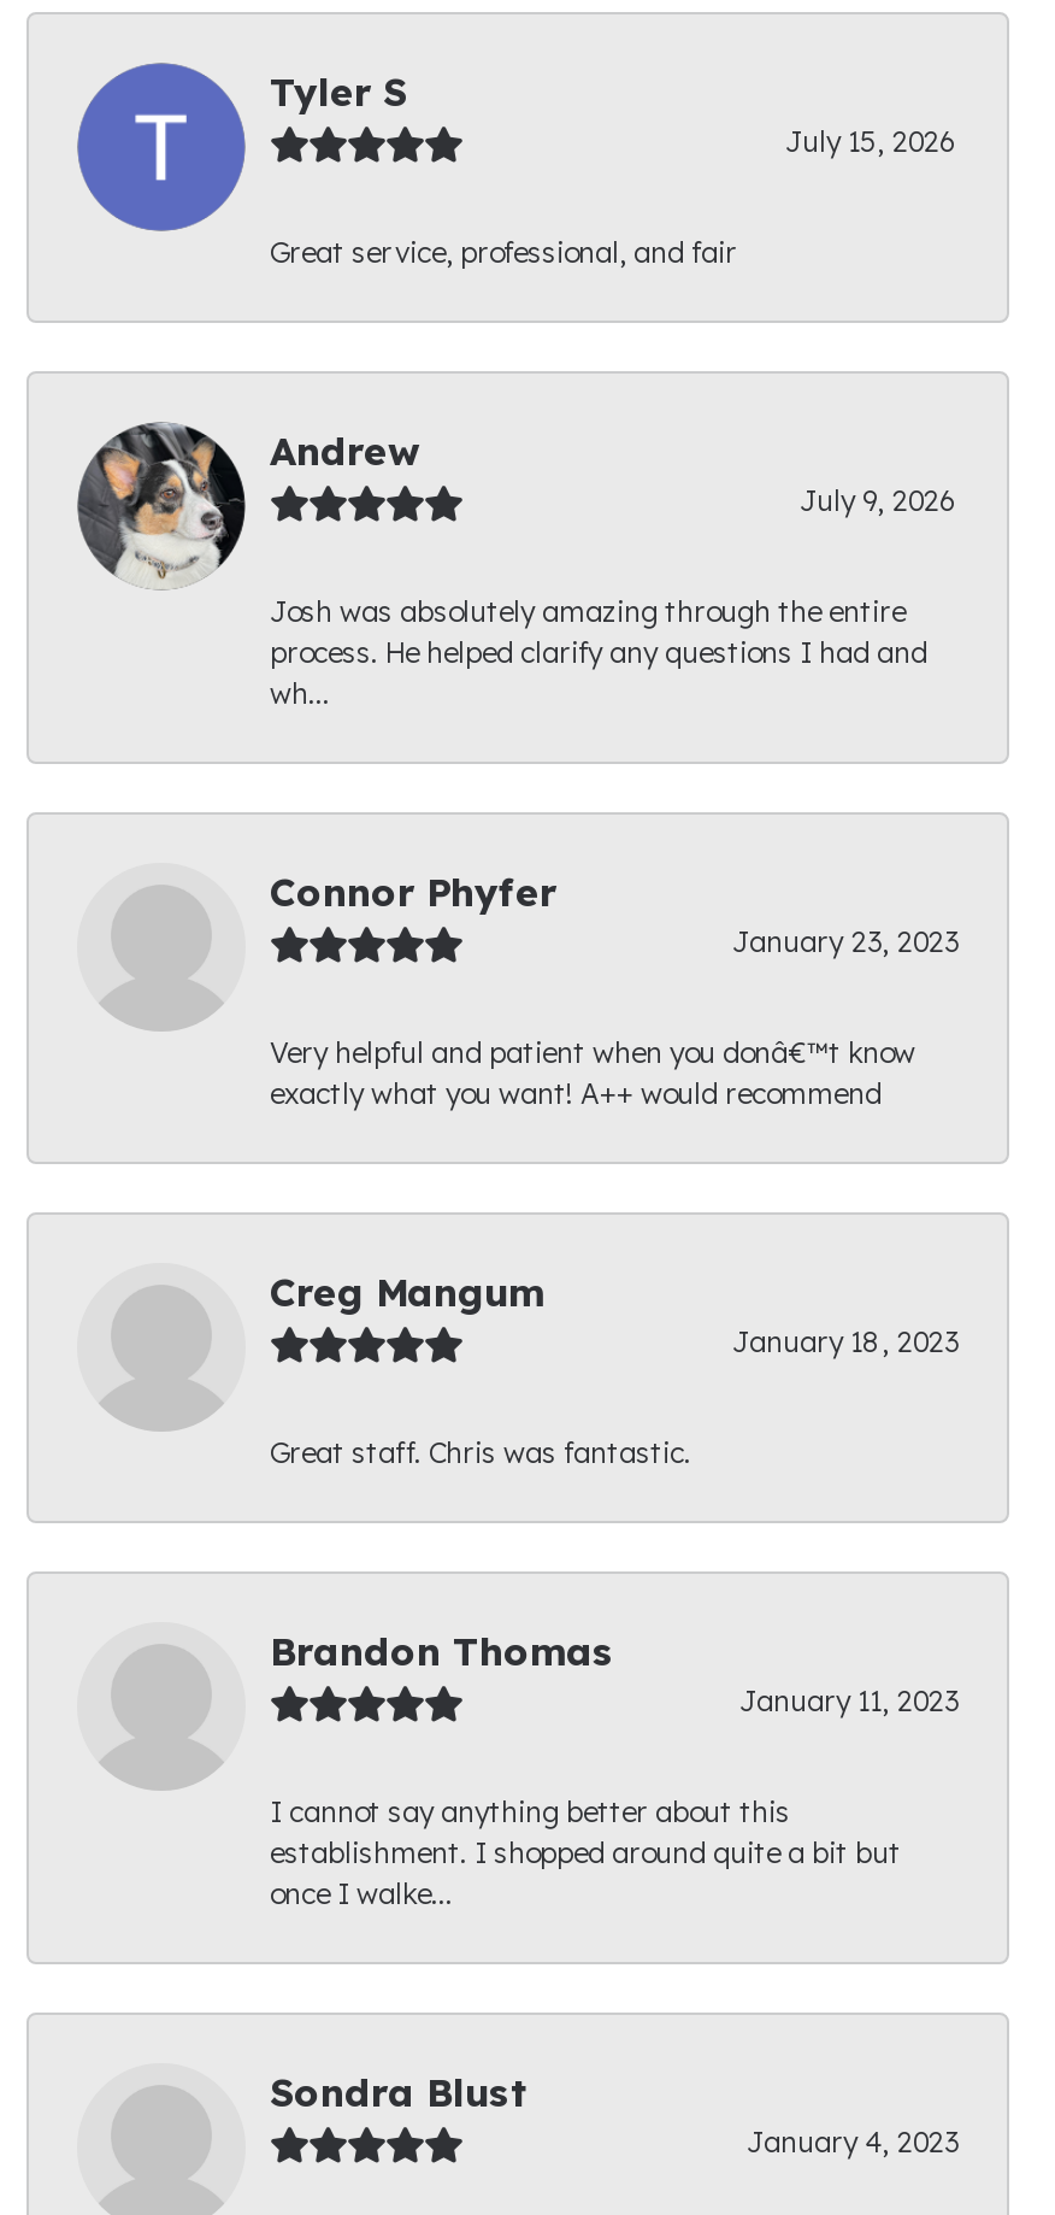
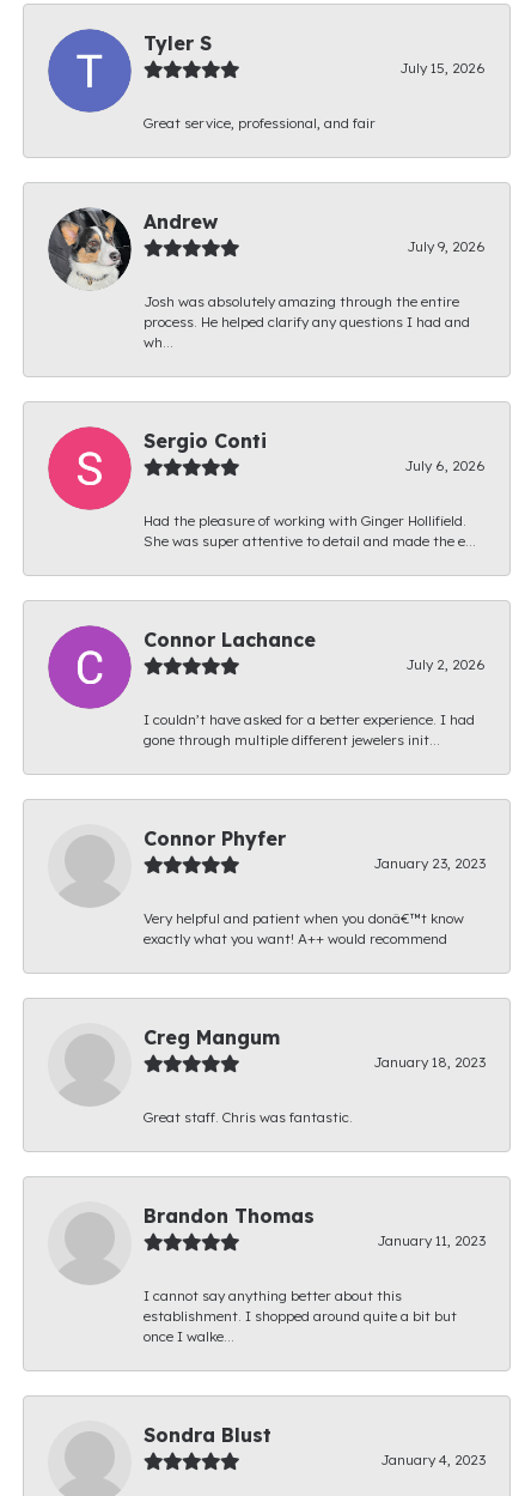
none -> [47,425,486,550] [image] | Sergio Conti | July 6, 2026 | Had the pleasure of working with Ginger Hollifield. | She was super attentive to detail and made the e...
none -> [47,624,486,749] [image] | Connor Lachance | July 2, 2026 | I couldn’t have asked for a better experience. I had | gone through multiple different jewelers init...

